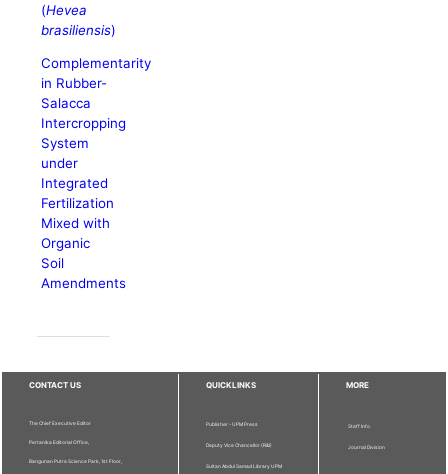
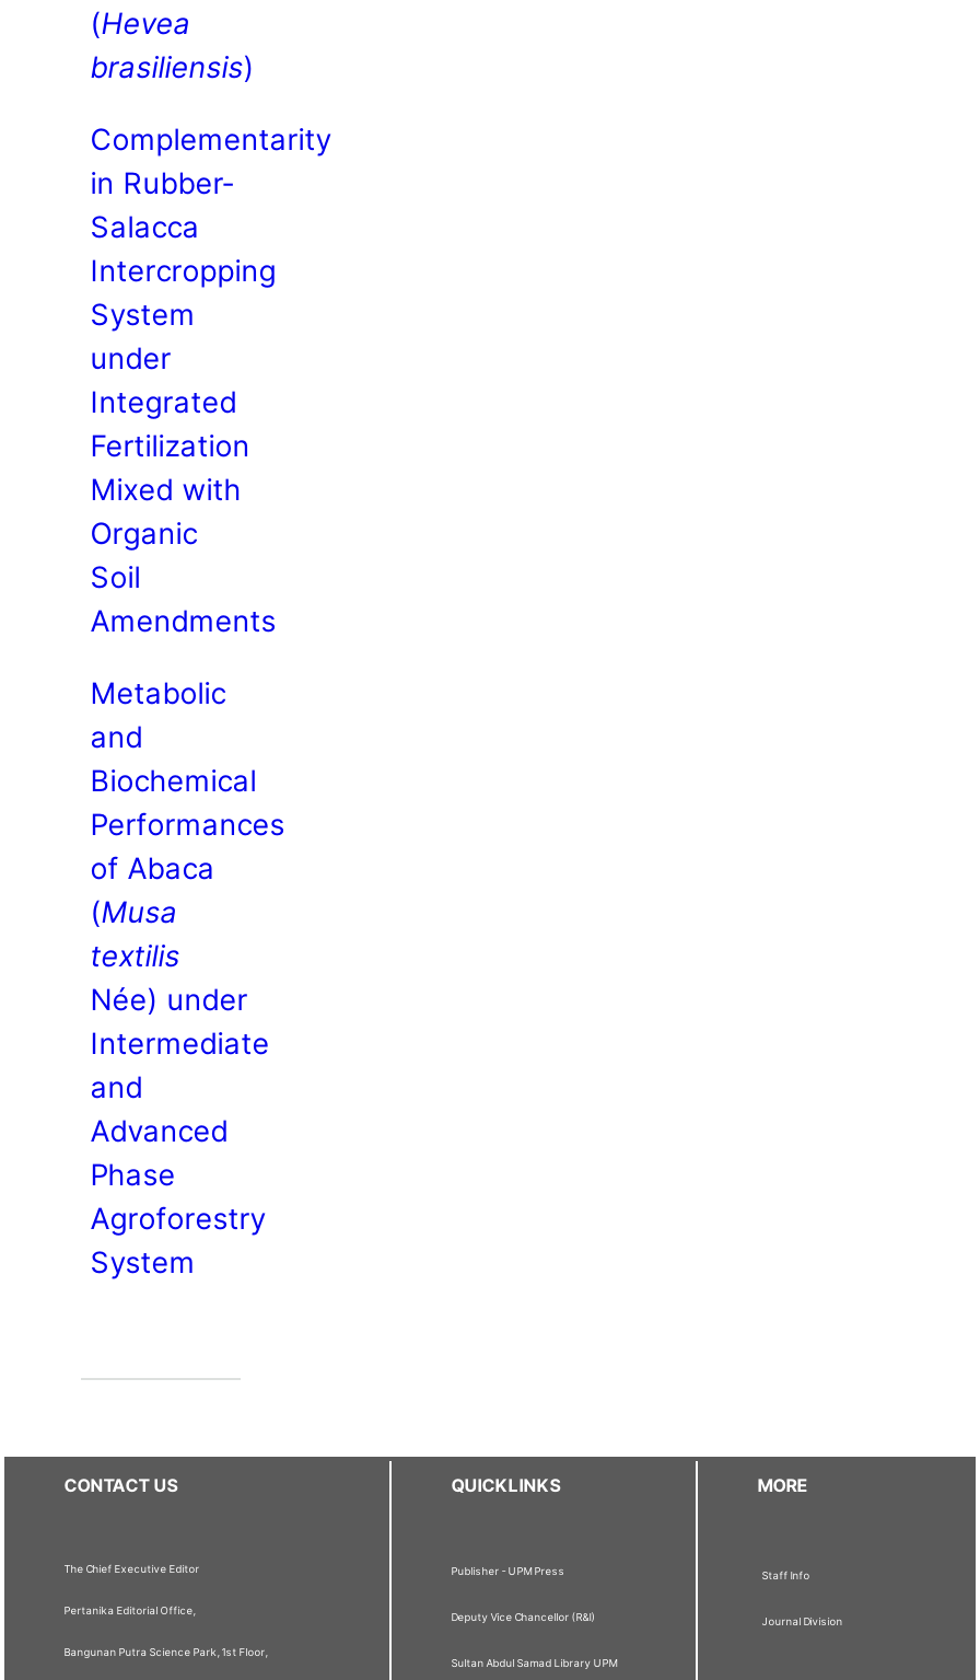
none -> [90,675,285,1279] Metabolic | and | Biochemical | Performances | of Abaca | (Musa | textilis | Née) under | Intermediate | and | Advanced | Phase | Agroforestry | System

